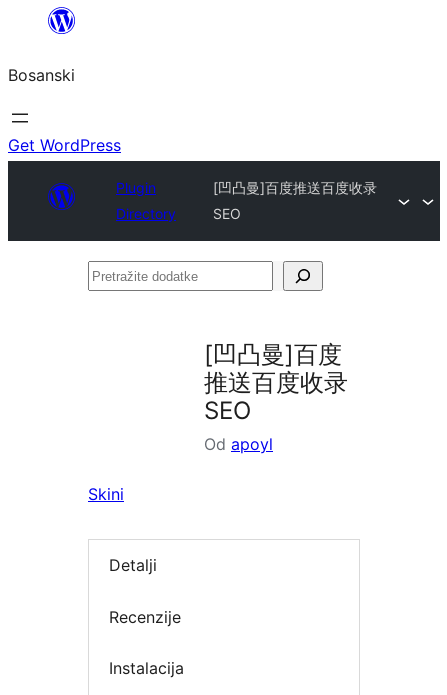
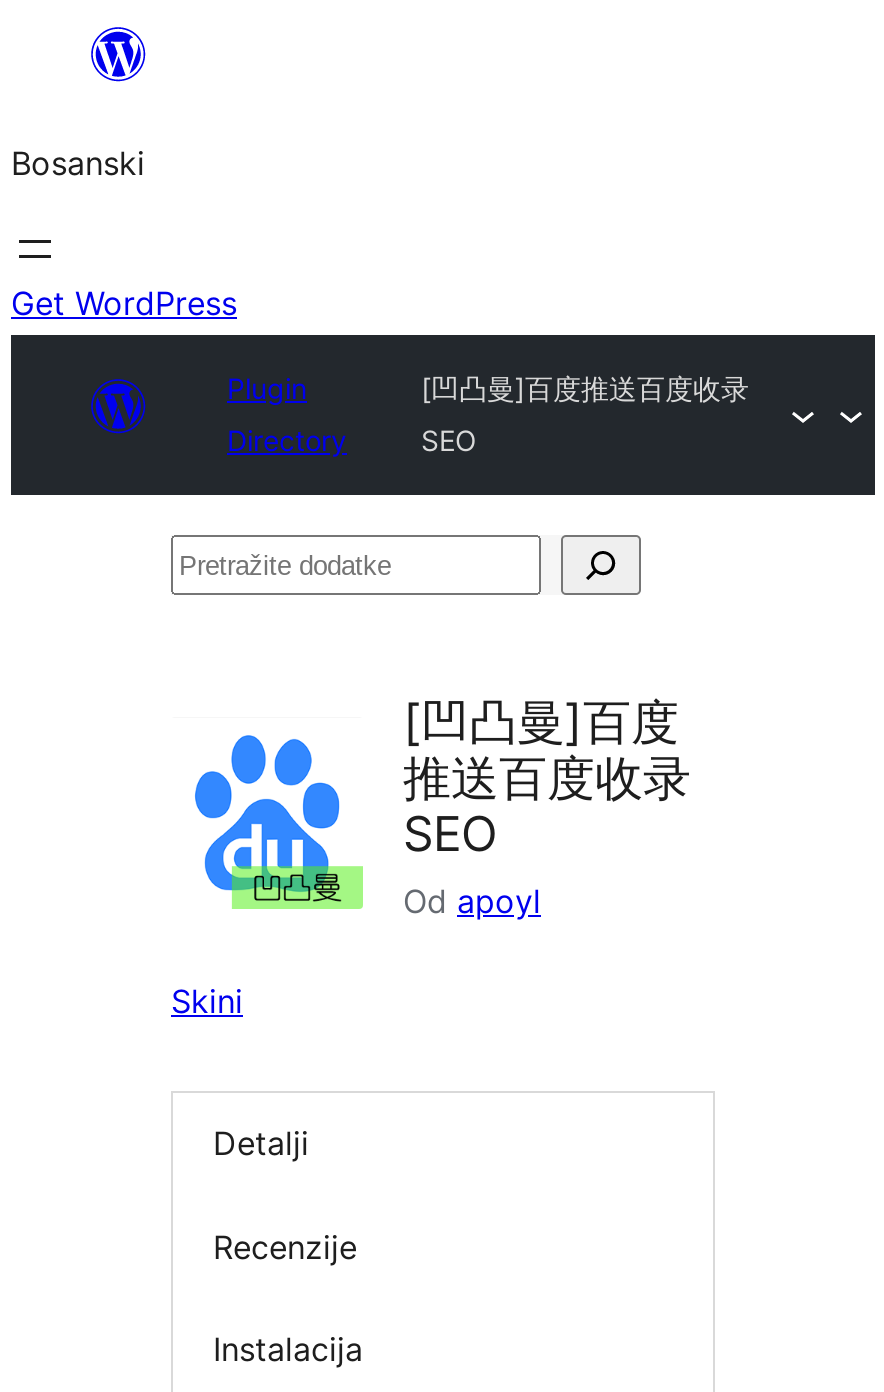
none -> [193,733,365,911] [image]

